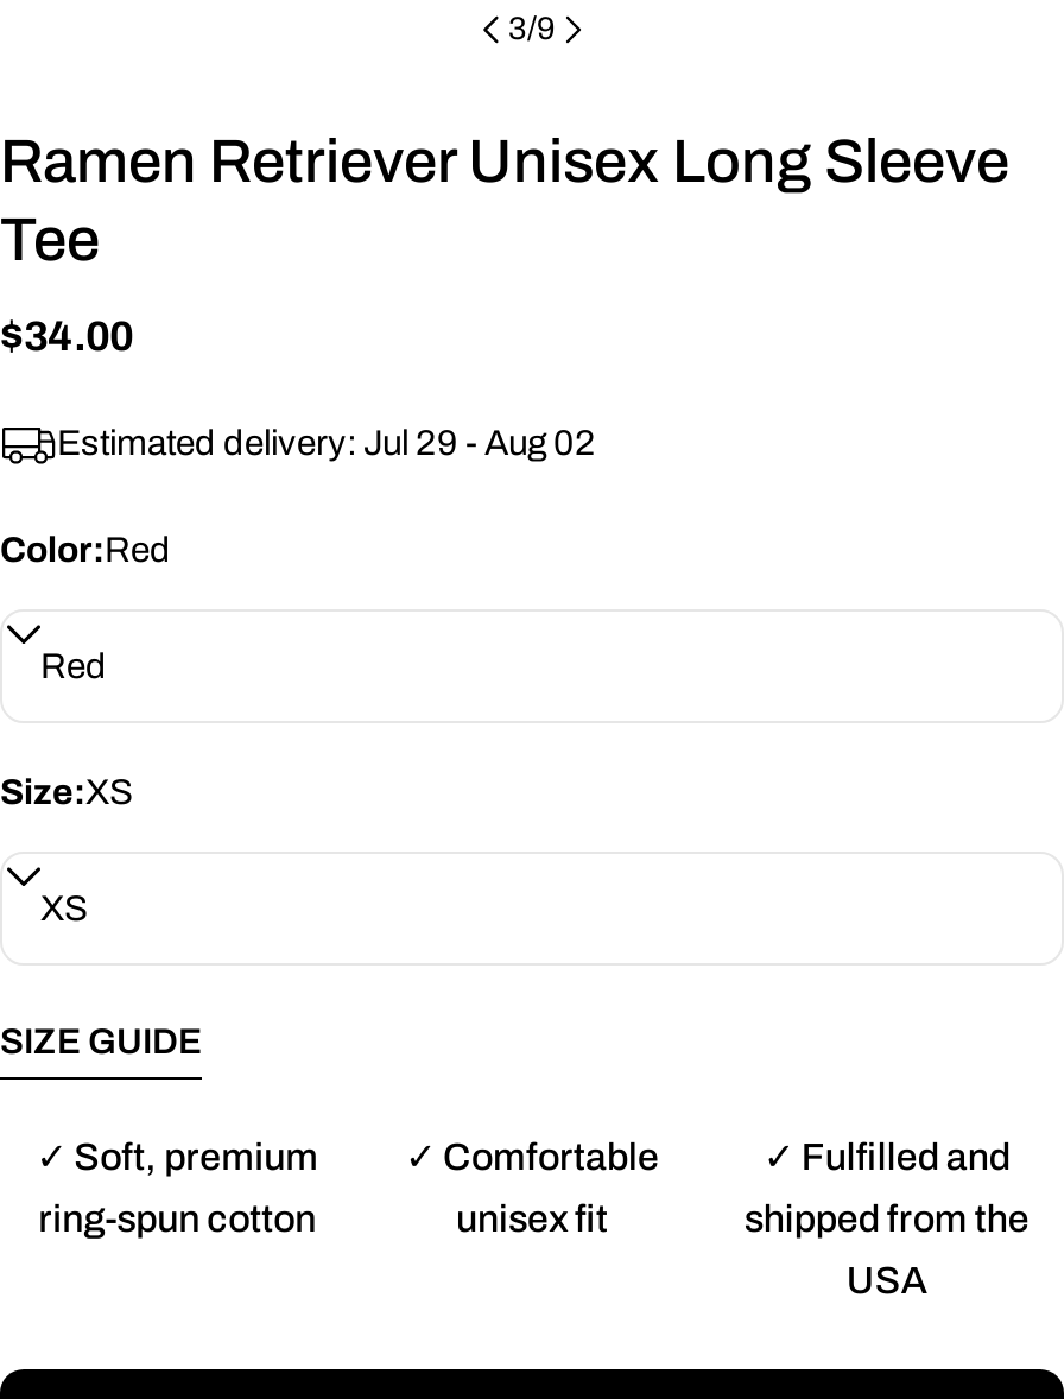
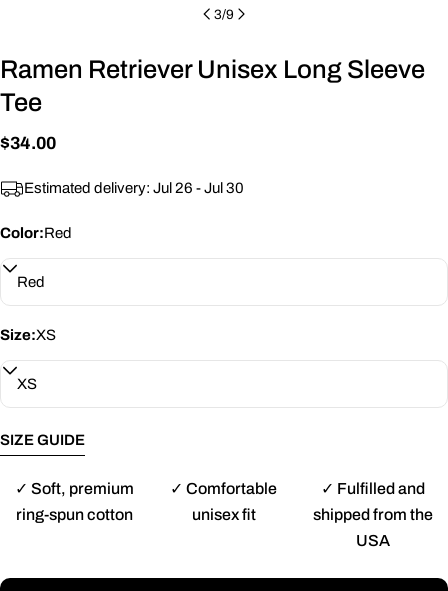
[57,423,596,461] Estimated delivery: Jul 29 - Aug 02 -> [24,180,244,196] Estimated delivery: Jul 26 - Jul 30

